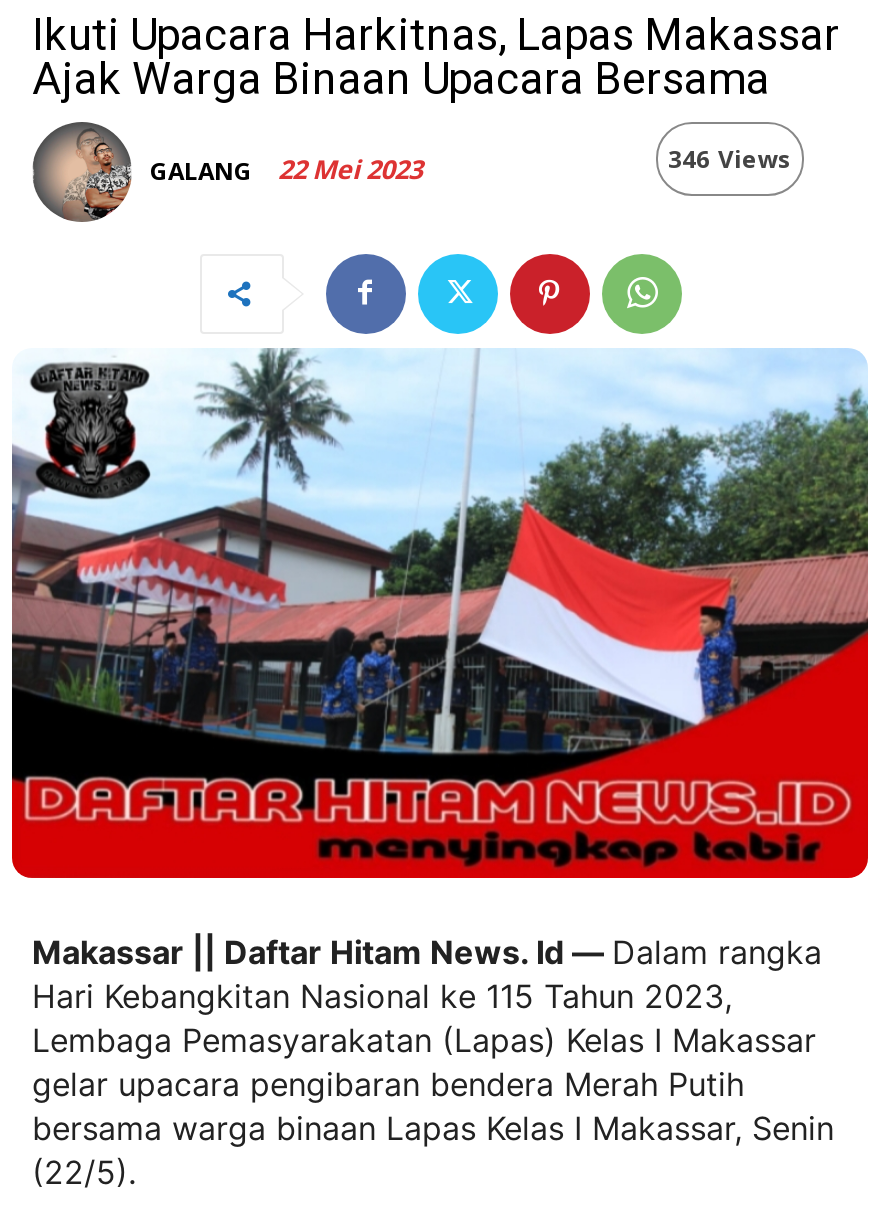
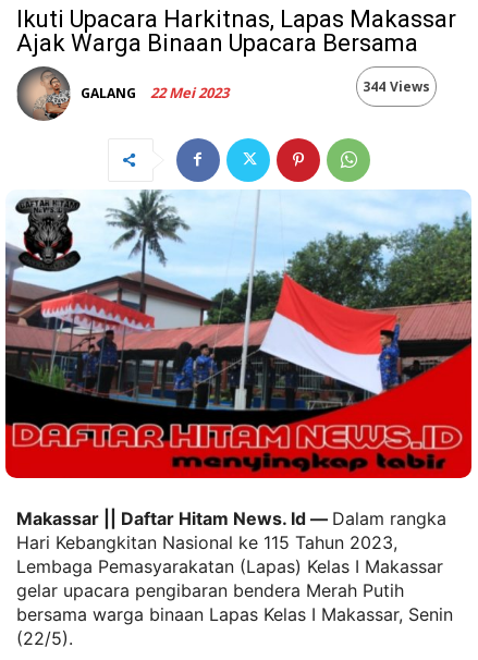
[668,141,792,175] 346 Views -> [363,77,430,96] 344 Views

